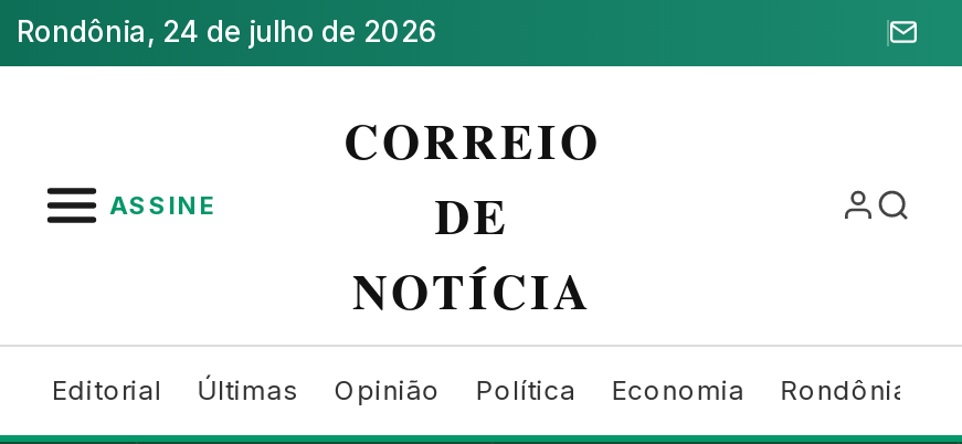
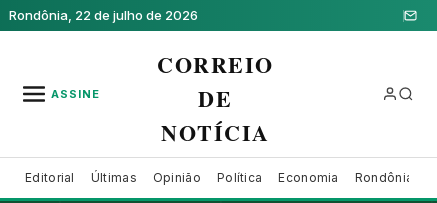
[17,13,436,49] Rondônia, 24 de julho de 2026 -> [9,7,198,23] Rondônia, 22 de julho de 2026

